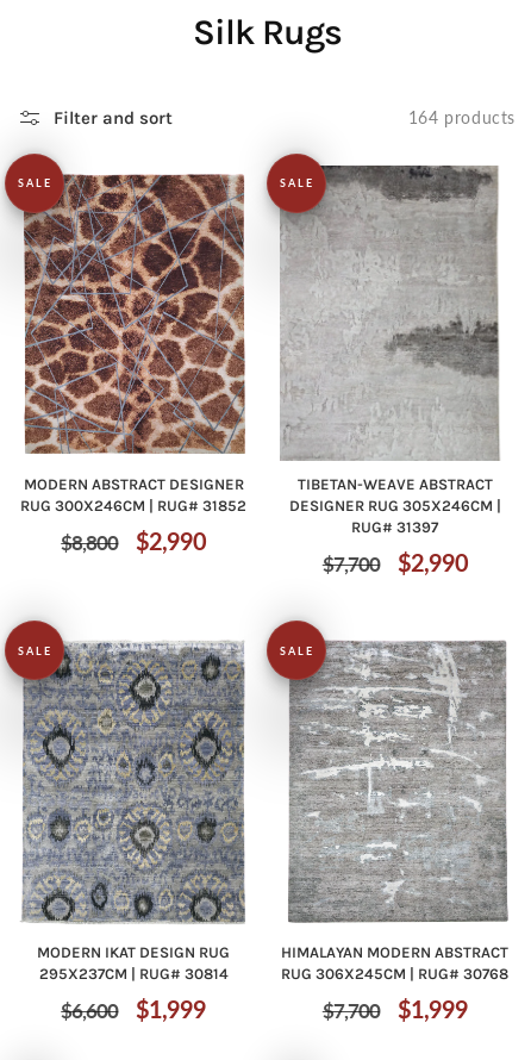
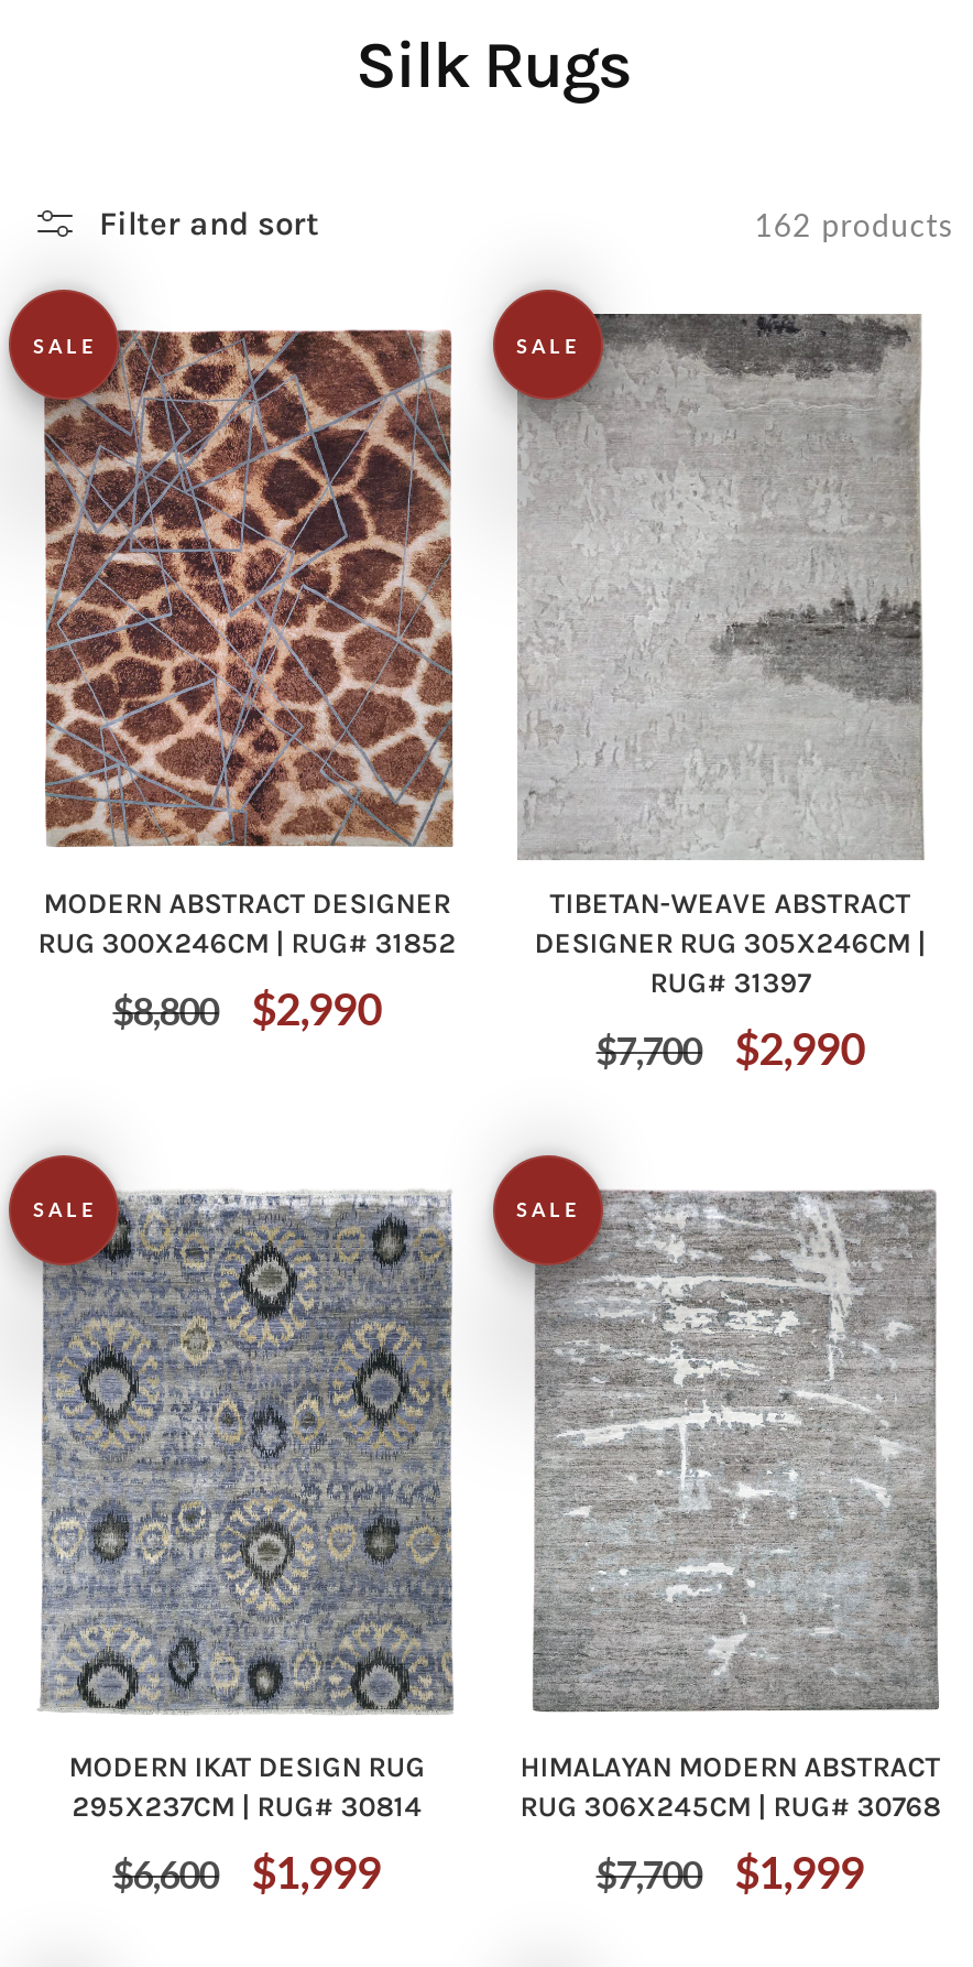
[408,107,516,128] 164 products -> [755,205,953,243] 162 products

